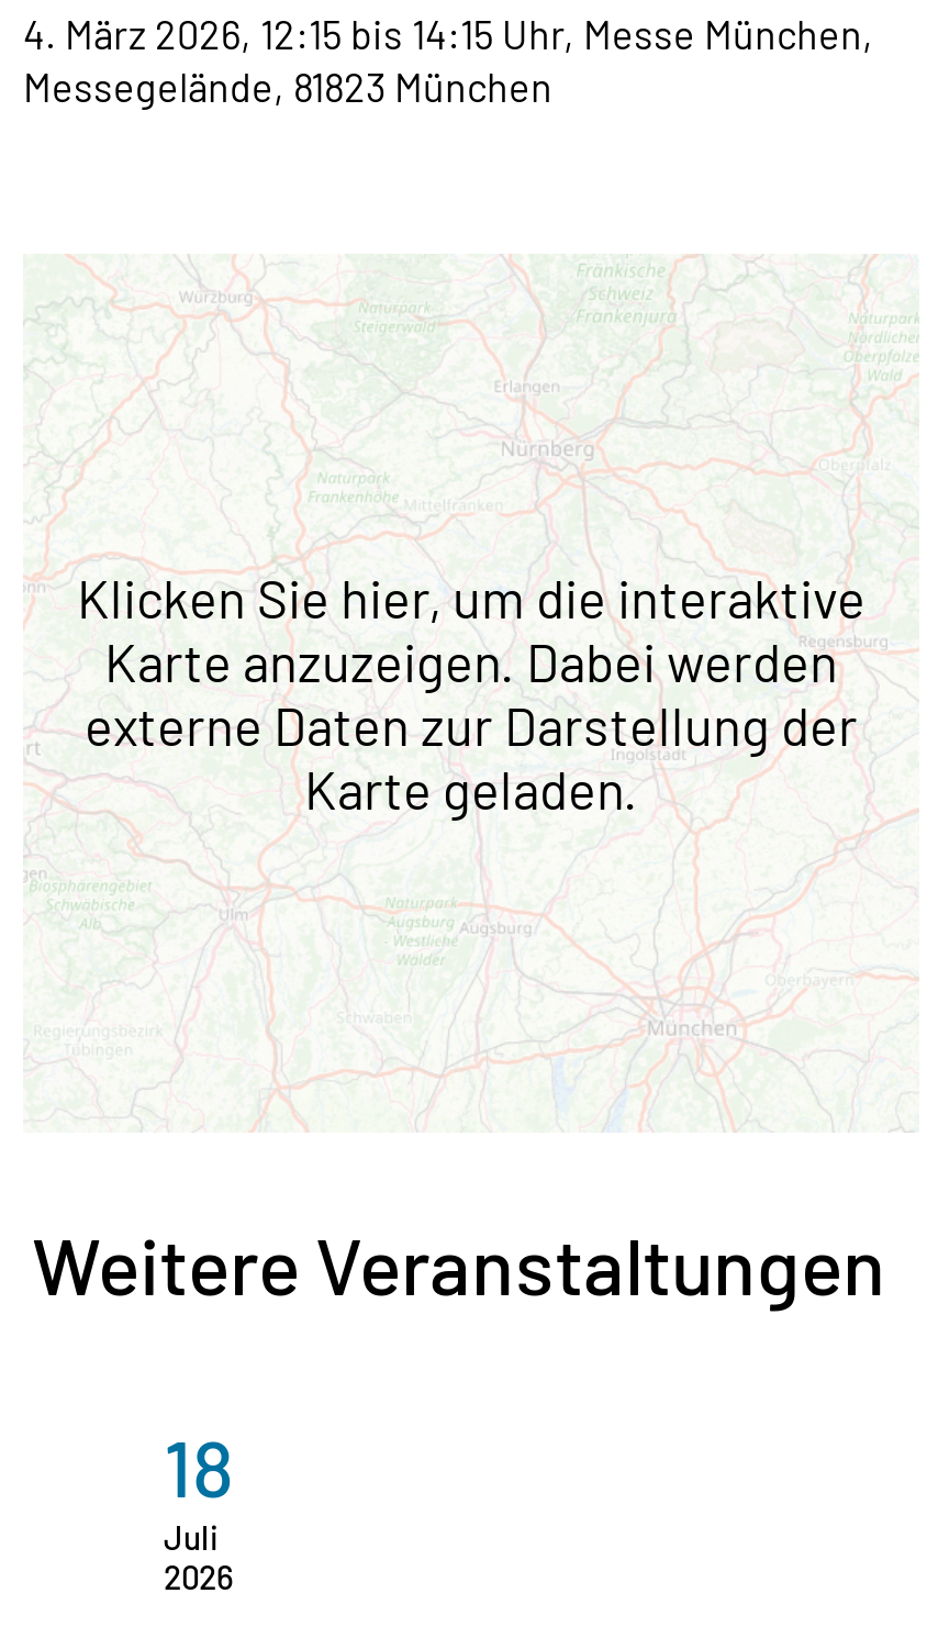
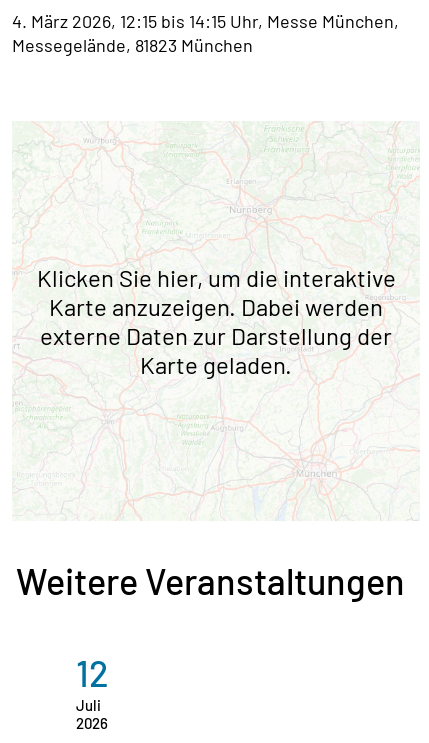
[164,1418,234,1512] 18 -> [76,651,109,694] 12

